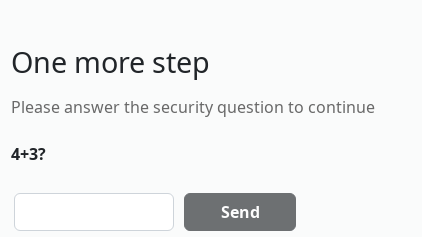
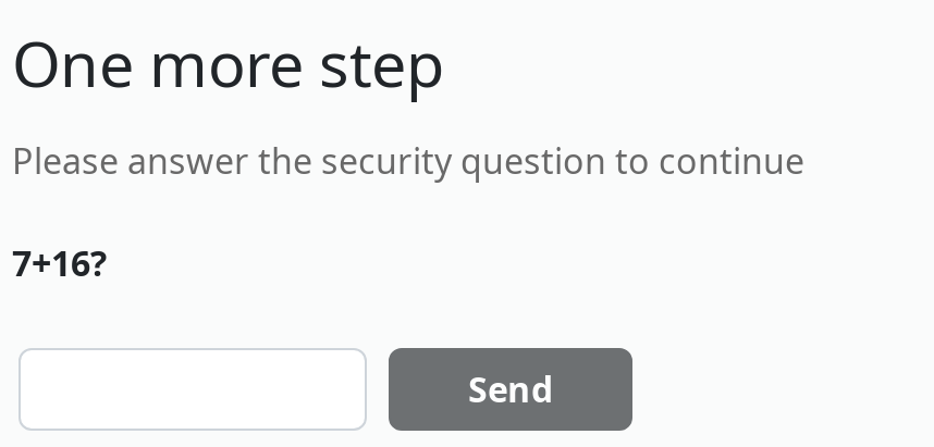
[11,143,46,165] 4+3? -> [12,239,108,287] 7+16?

